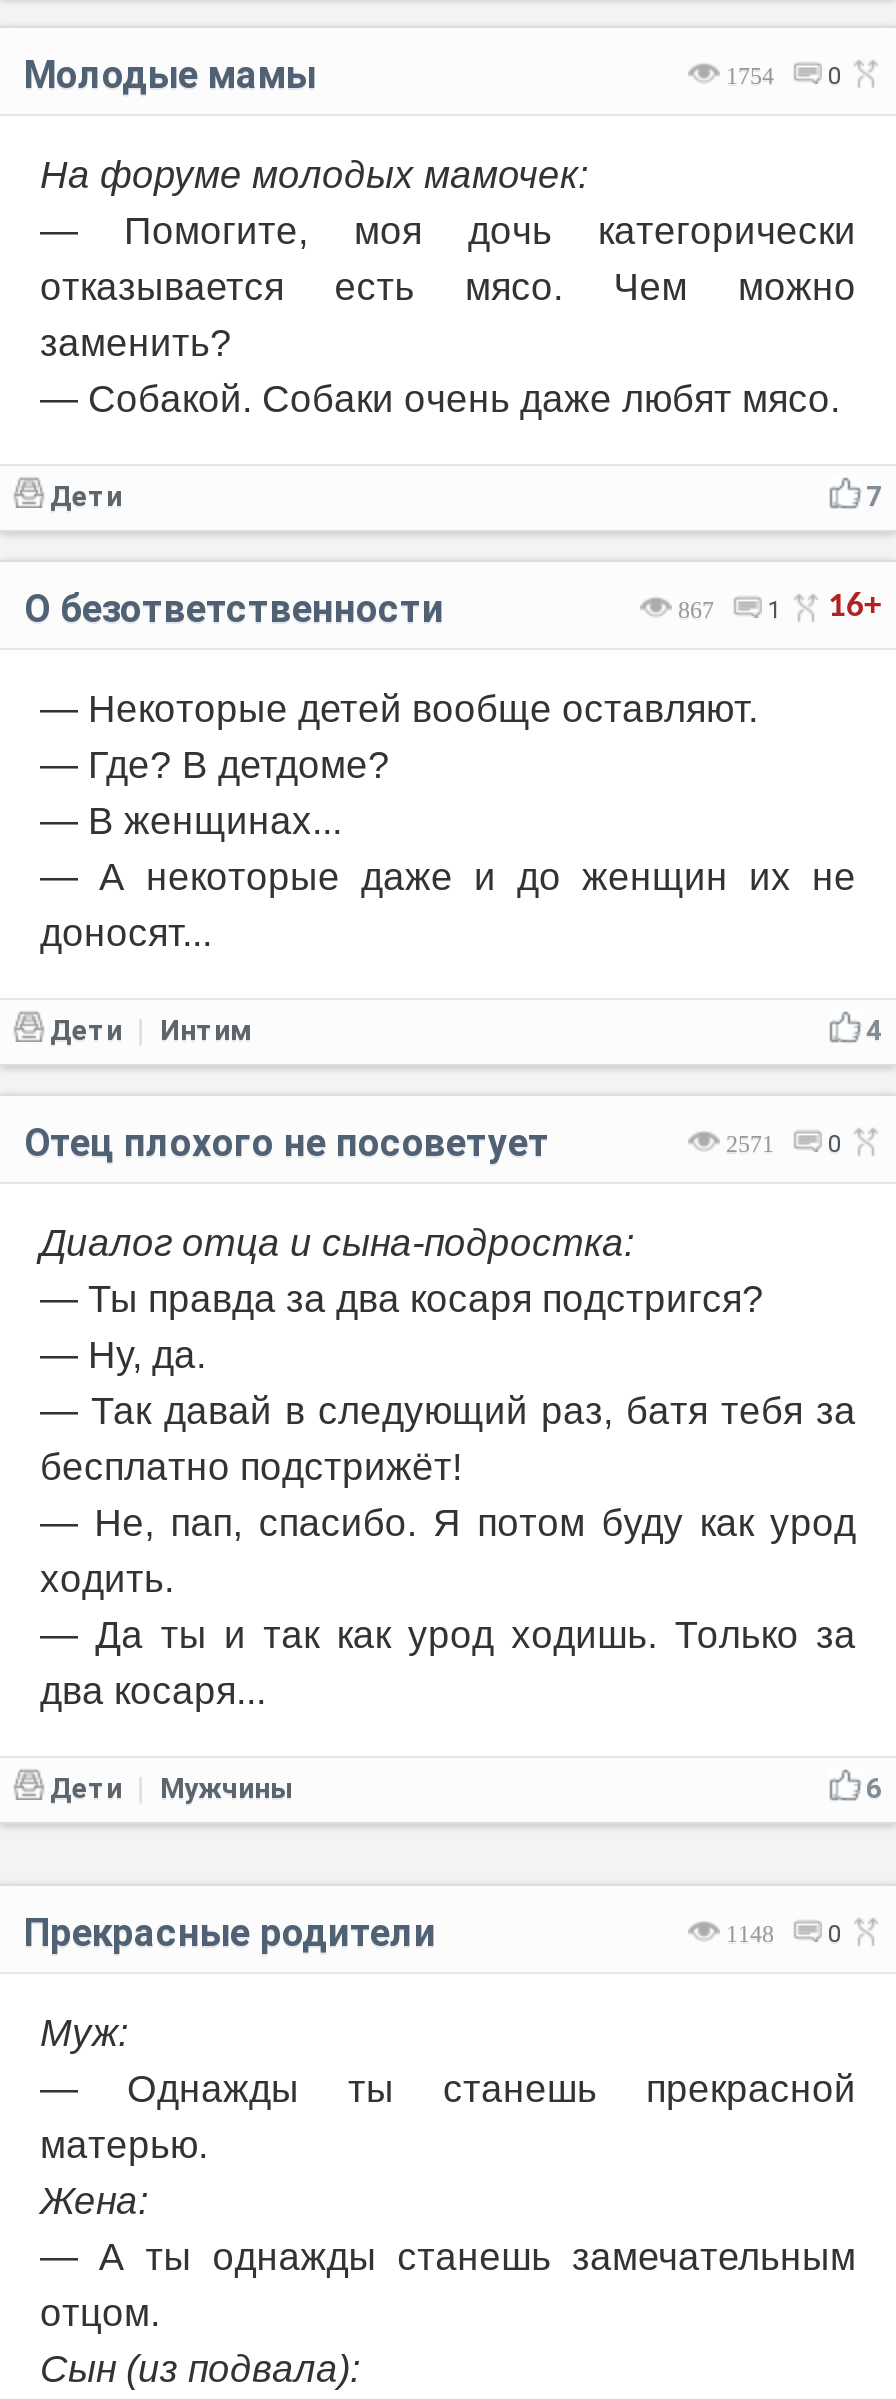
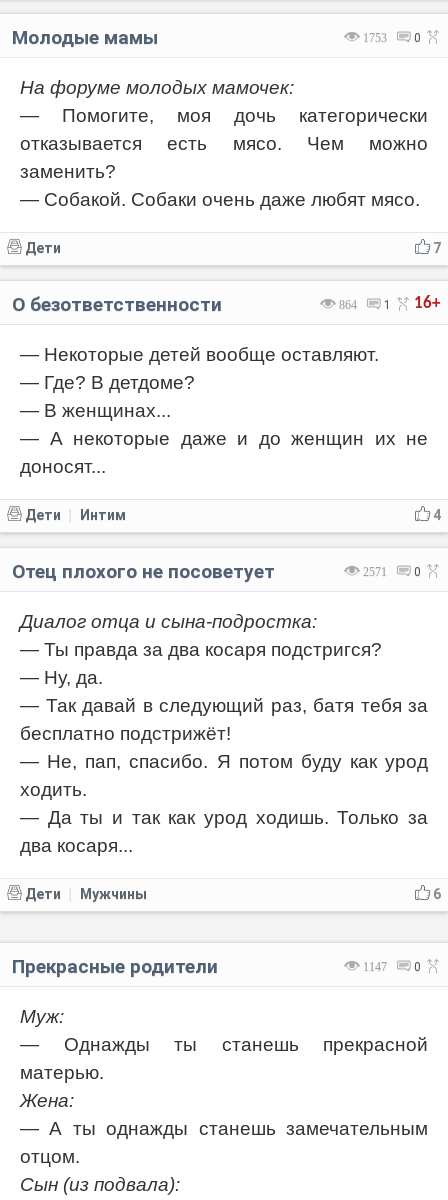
[726,62,842,90] 1754 0 -> [363,31,421,45] 1753 0
[678,590,888,624] 867 1 16+ -> [339,295,444,312] 864 1 16+
[726,1920,842,1948] 1148 0 -> [363,960,421,974] 1147 0

